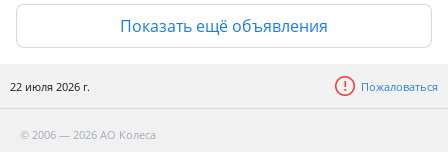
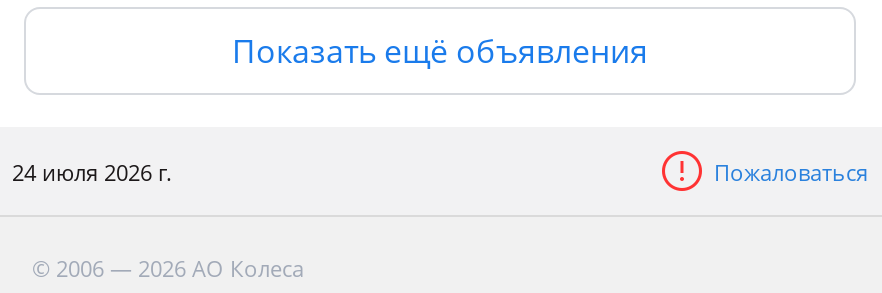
[10,78,90,93] 22 июля 2026 г. -> [12,156,172,186] 24 июля 2026 г.

